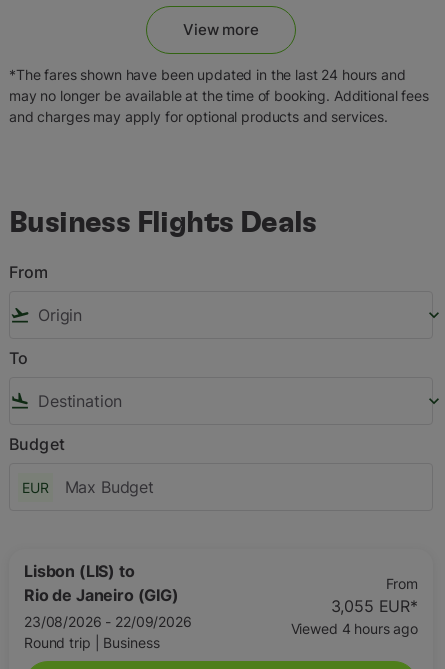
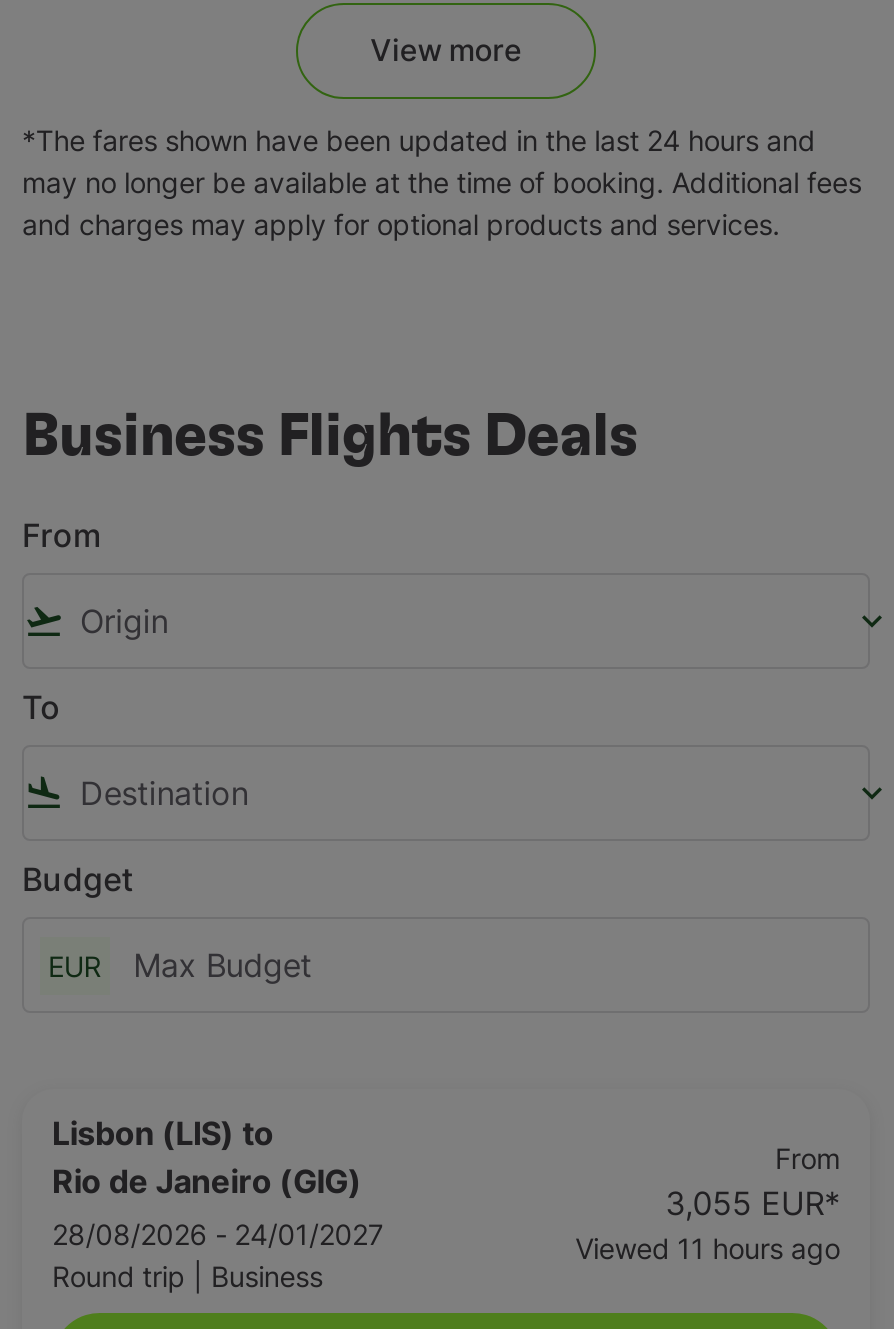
[24,613,192,630] 23/08/2026 - 22/09/2026 -> [52,1217,384,1251] 28/08/2026 - 24/01/2027
[290,620,418,637] Viewed 4 hours ago -> [575,1231,840,1265] Viewed 11 hours ago

